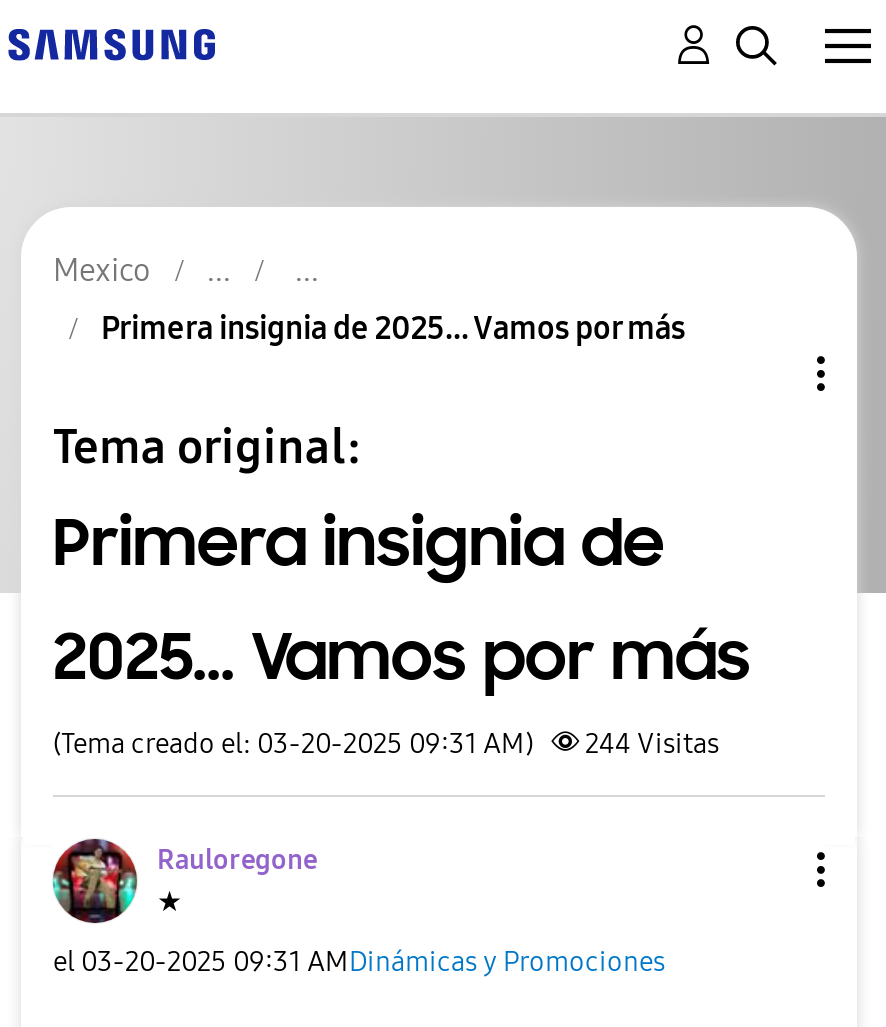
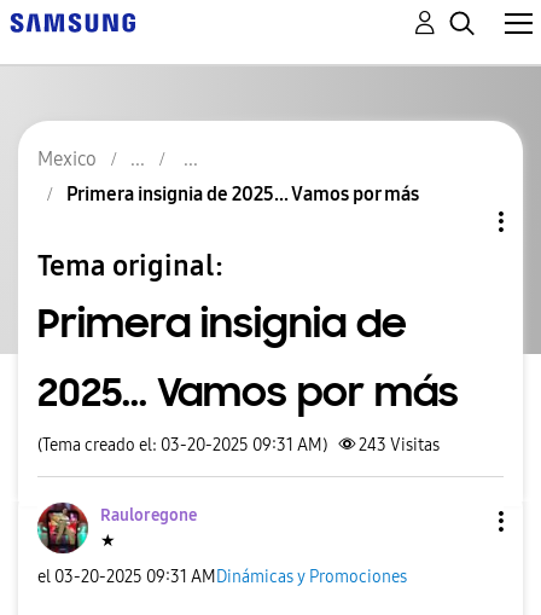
[53,727,719,761] (Tema creado el: 03-20-2025 09:31 AM) 244 Visitas -> [37,435,440,456] (Tema creado el: 03-20-2025 09:31 AM) 243 Visitas

